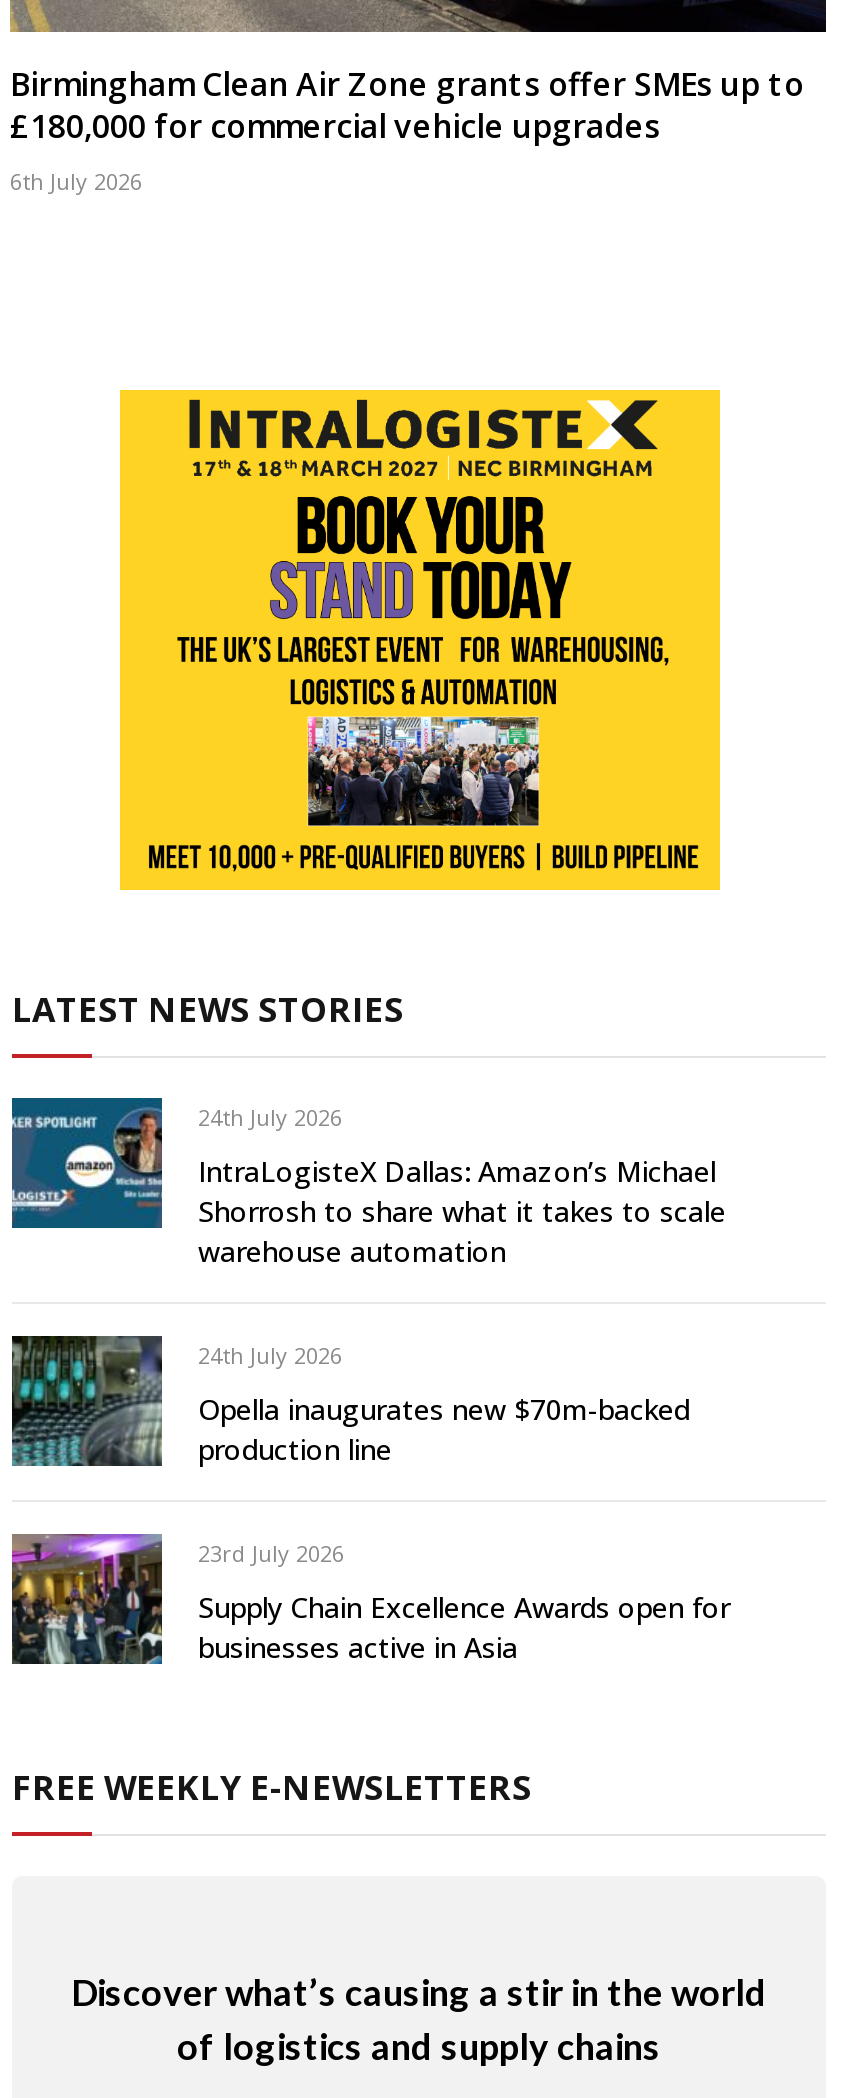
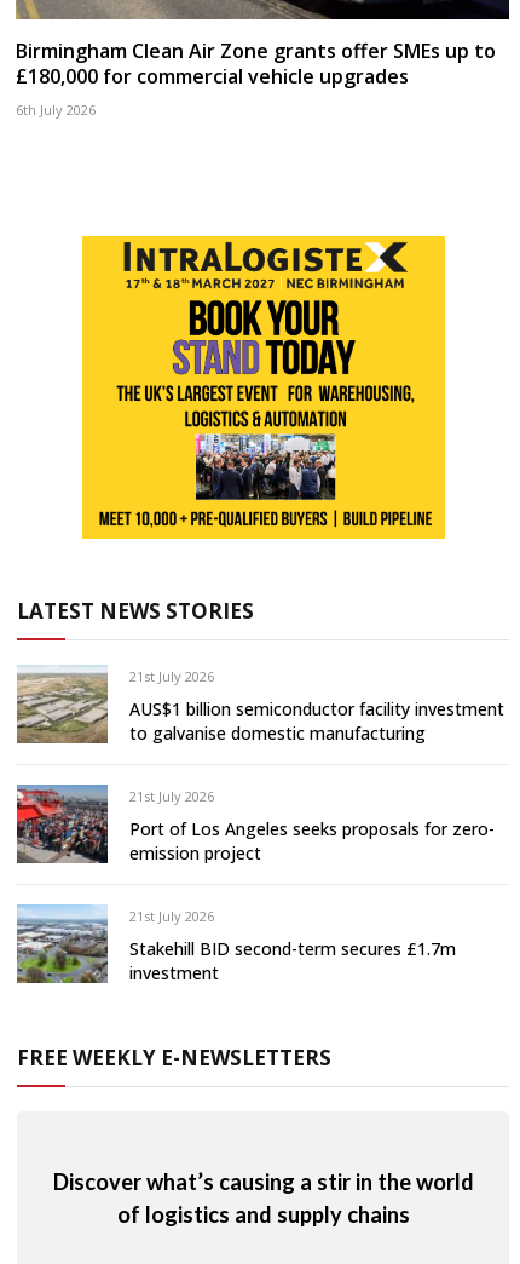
[10,1096,342,1230] [image] | 24th July 2026 -> [17,665,214,745] [image] | 21st July 2026
[198,1152,726,1270] IntraLogisteX Dallas: Amazon’s Michael | Shorrosh to share what it takes to scale | warehouse automation -> [129,698,504,745] AUS$1 billion semiconductor facility investment | to galvanise domestic manufacturing
[12,1334,342,1466] [image] | 24th July 2026 -> [16,783,214,863] [image] | 21st July 2026
[198,1390,690,1468] Opella inaugurates new $70m-backed | production line -> [129,817,495,865] Port of Los Angeles seeks proposals for zero- | emission project
[12,1532,344,1666] [image] | 23rd July 2026 -> [17,904,214,984] [image] | 21st July 2026
[198,1588,730,1666] Supply Chain Excellence Awards open for | businesses active in Asia -> [129,937,456,984] Stakehill BID second-term secures £1.7m | investment

